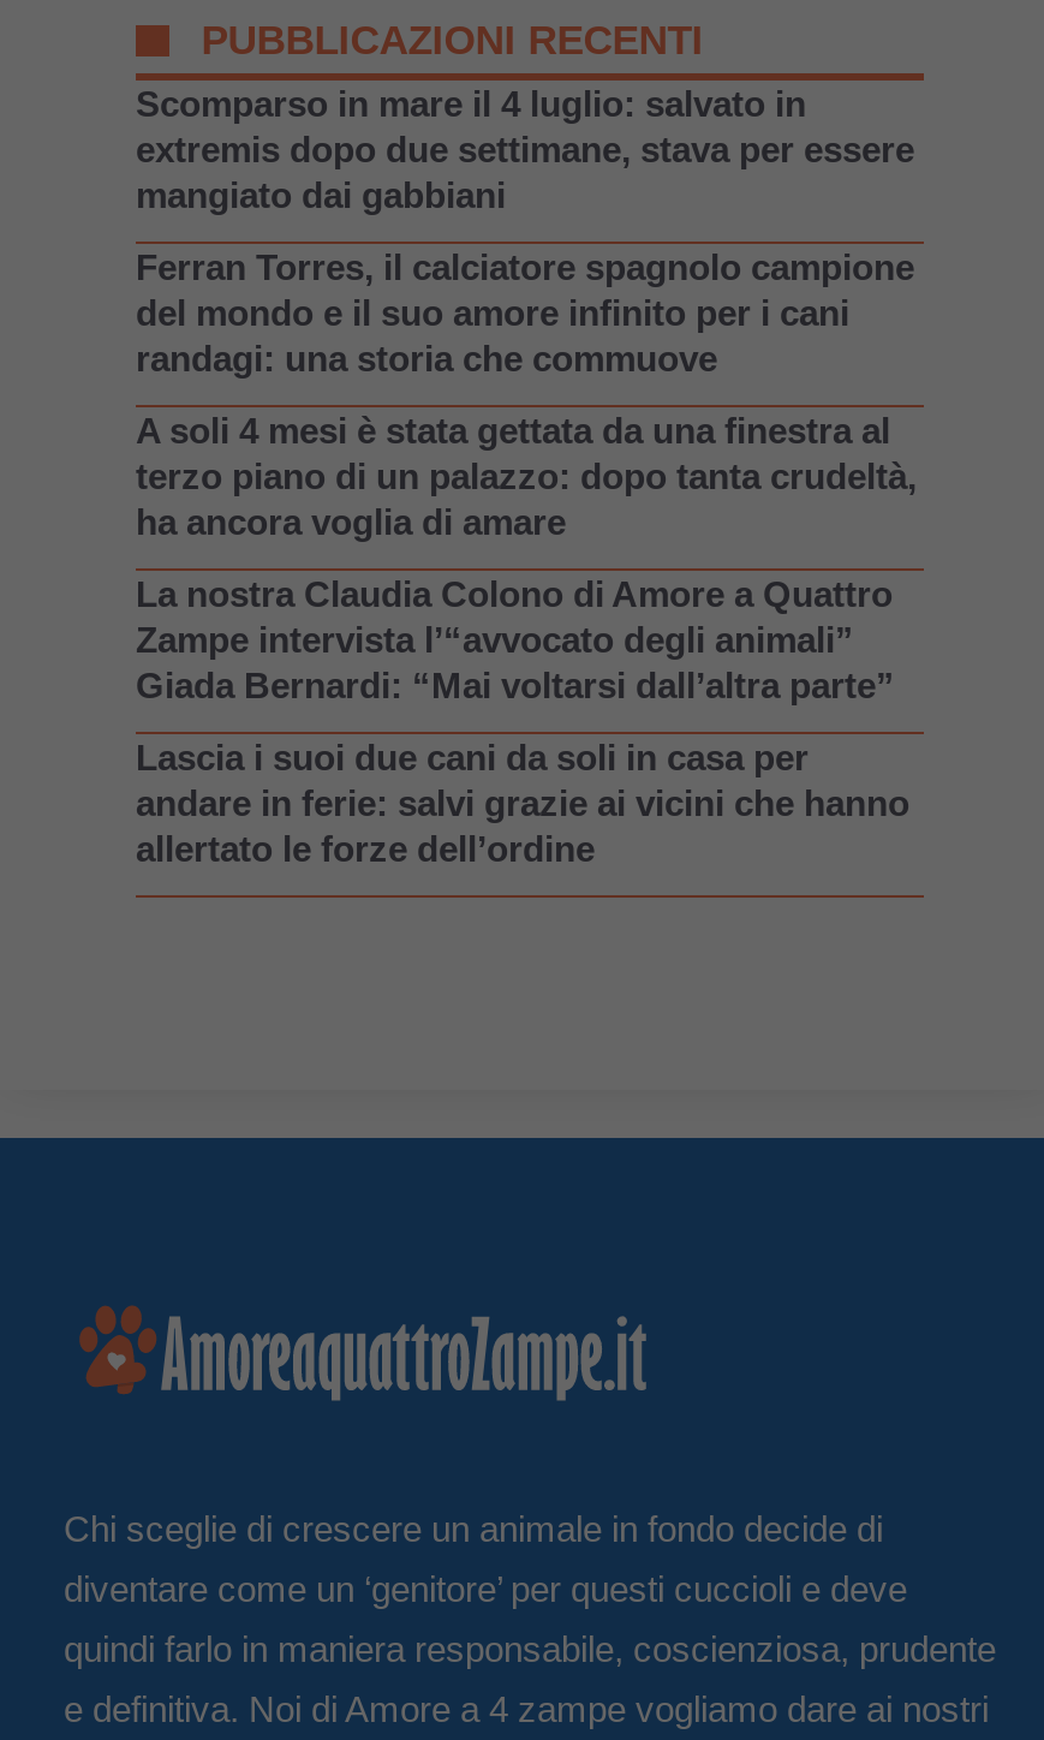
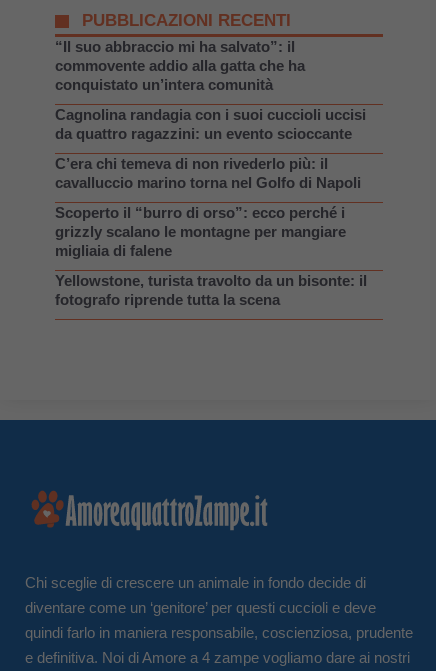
[136,83,914,215] Scomparso in mare il 4 luglio: salvato in | extremis dopo due settimane, stava per essere | mangiato dai gabbiani -> [55,38,305,93] “Il suo abbraccio mi ha salvato”: il | commovente addio alla gatta che ha | conquistato un’intera comunità
[136,246,914,378] Ferran Torres, il calciatore spagnolo campione | del mondo e il suo amore infinito per i cani | randagi: una storia che commuove -> [55,106,366,142] Cagnolina randagia con i suoi cuccioli uccisi | da quattro ragazzini: un evento scioccante
[136,410,917,542] A soli 4 mesi è stata gettata da una finestra al | terzo piano di un palazzo: dopo tanta crudeltà, | ha ancora voglia di amare -> [55,155,361,191] C’era chi temeva di non rivederlo più: il | cavalluccio marino torna nel Golfo di Napoli
[136,573,895,705] La nostra Claudia Colono di Amore a Quattro | Zampe intervista l’“avvocato degli animali” | Giada Bernardi: “Mai voltarsi dall’altra parte” -> [55,204,346,259] Scoperto il “burro di orso”: ecco perché i | grizzly scalano le montagne per mangiare | migliaia di falene
[136,736,909,869] Lascia i suoi due cani da soli in casa per | andare in ferie: salvi grazie ai vicini che hanno | allertato le forze dell’ordine -> [55,272,367,308] Yellowstone, turista travolto da un bisonte: il | fotografo riprende tutta la scena

